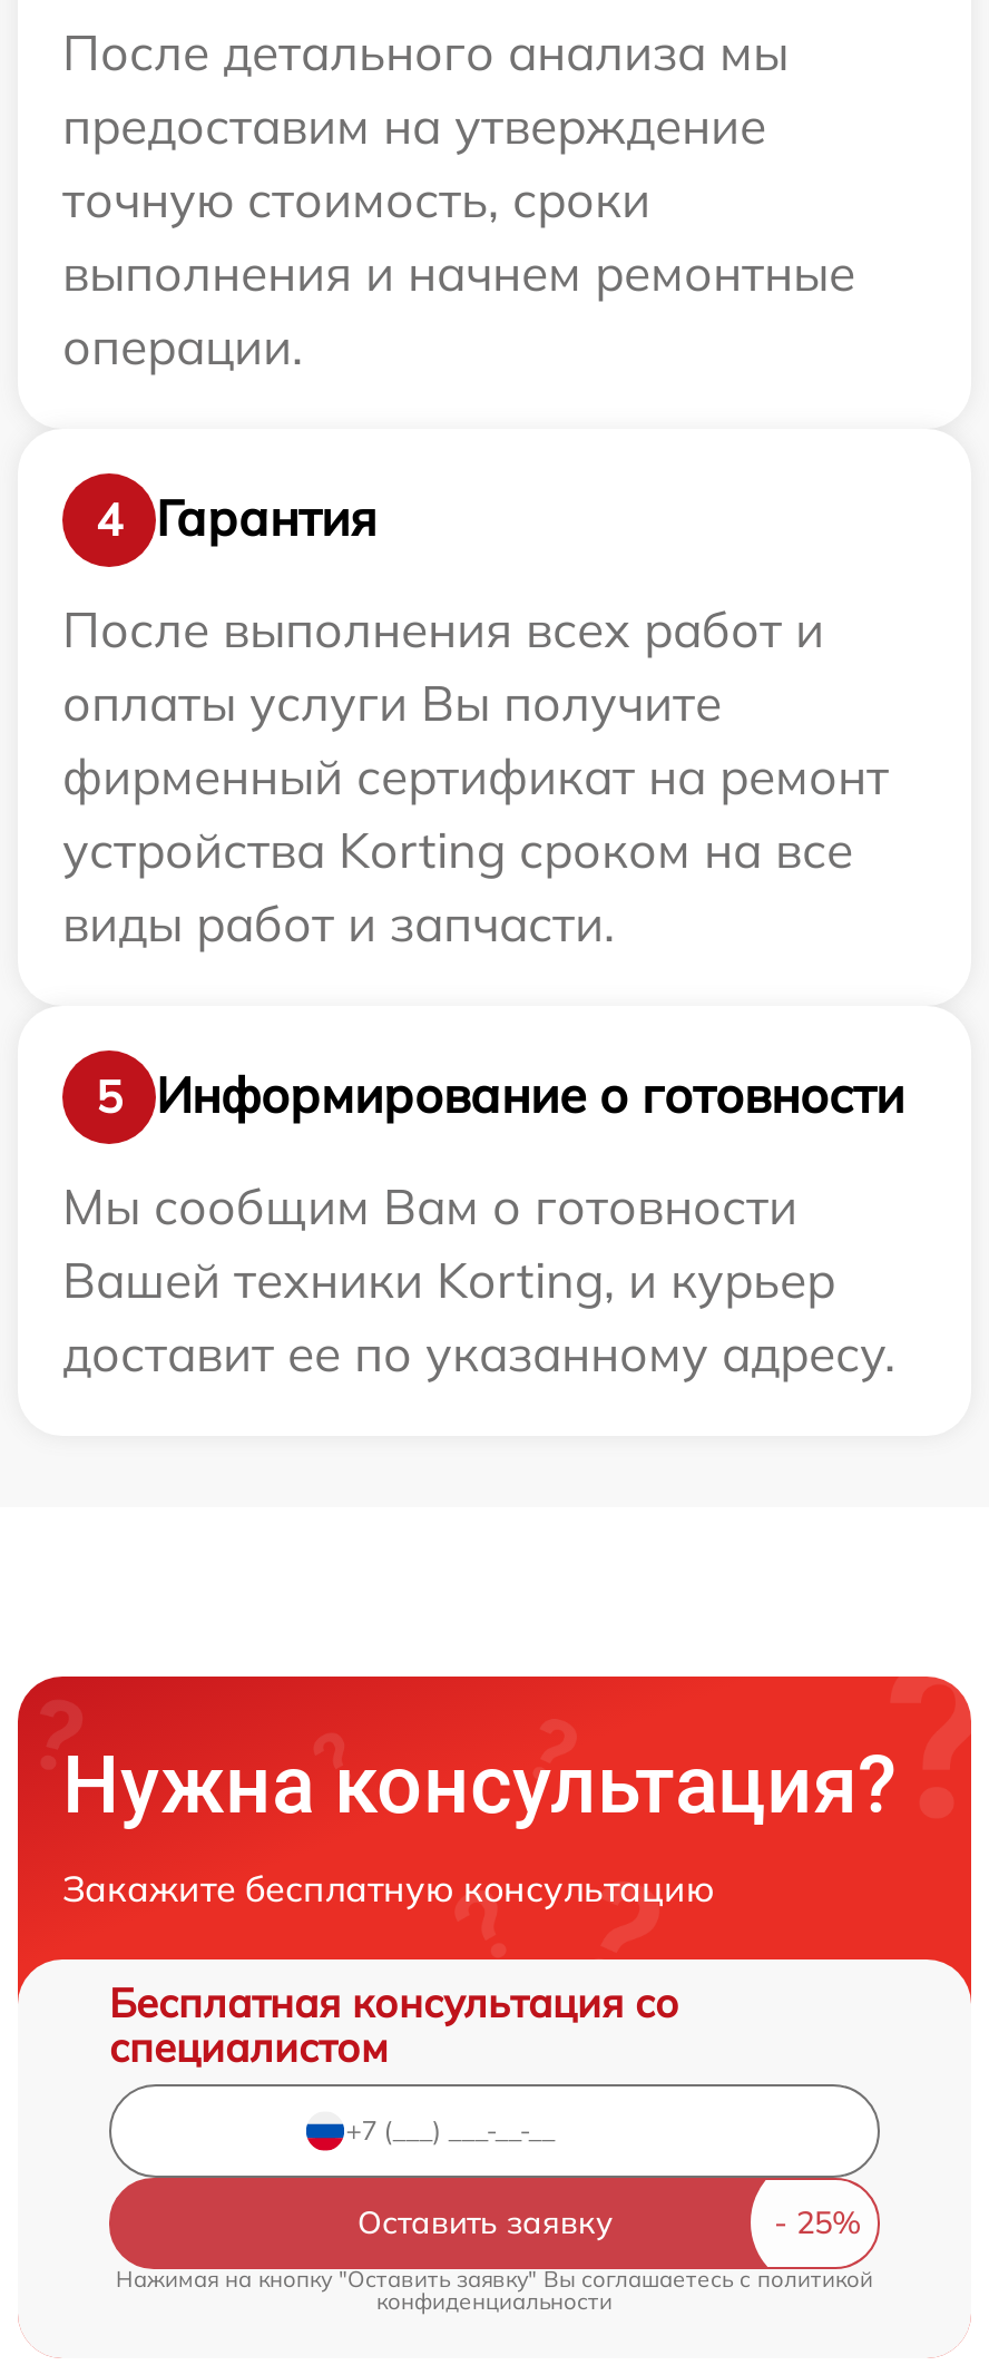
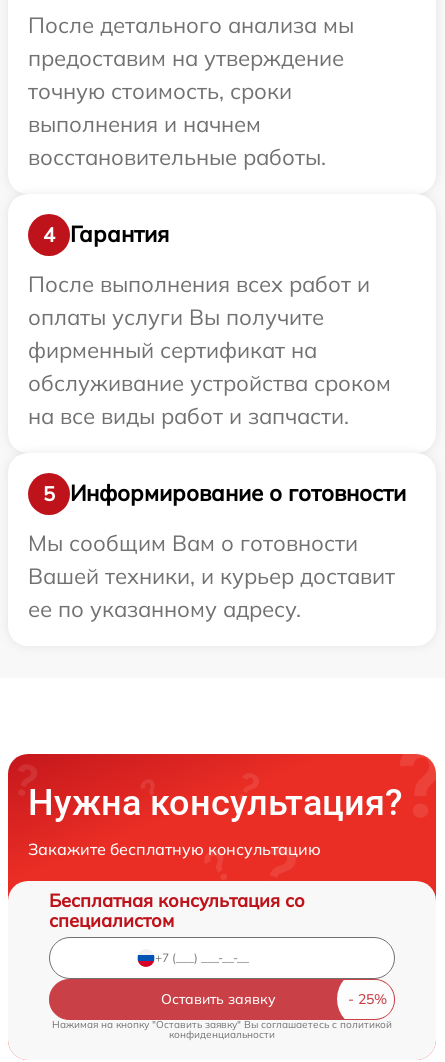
[62,241,855,377] выполнения и начнем ремонтные | операции. -> [28,110,326,171] выполнения и начнем | восстановительные работы.
[62,745,889,954] фирменный сертификат на ремонт | устройства Korting сроком на все | виды работ и запчасти. -> [28,336,391,430] фирменный сертификат на | обслуживание устройства сроком | на все виды работ и запчасти.
[62,1248,895,1384] Вашей техники Korting, и курьер | доставит ее по указанному адресу. -> [28,562,395,623] Вашей техники, и курьер доставит | ее по указанному адресу.

